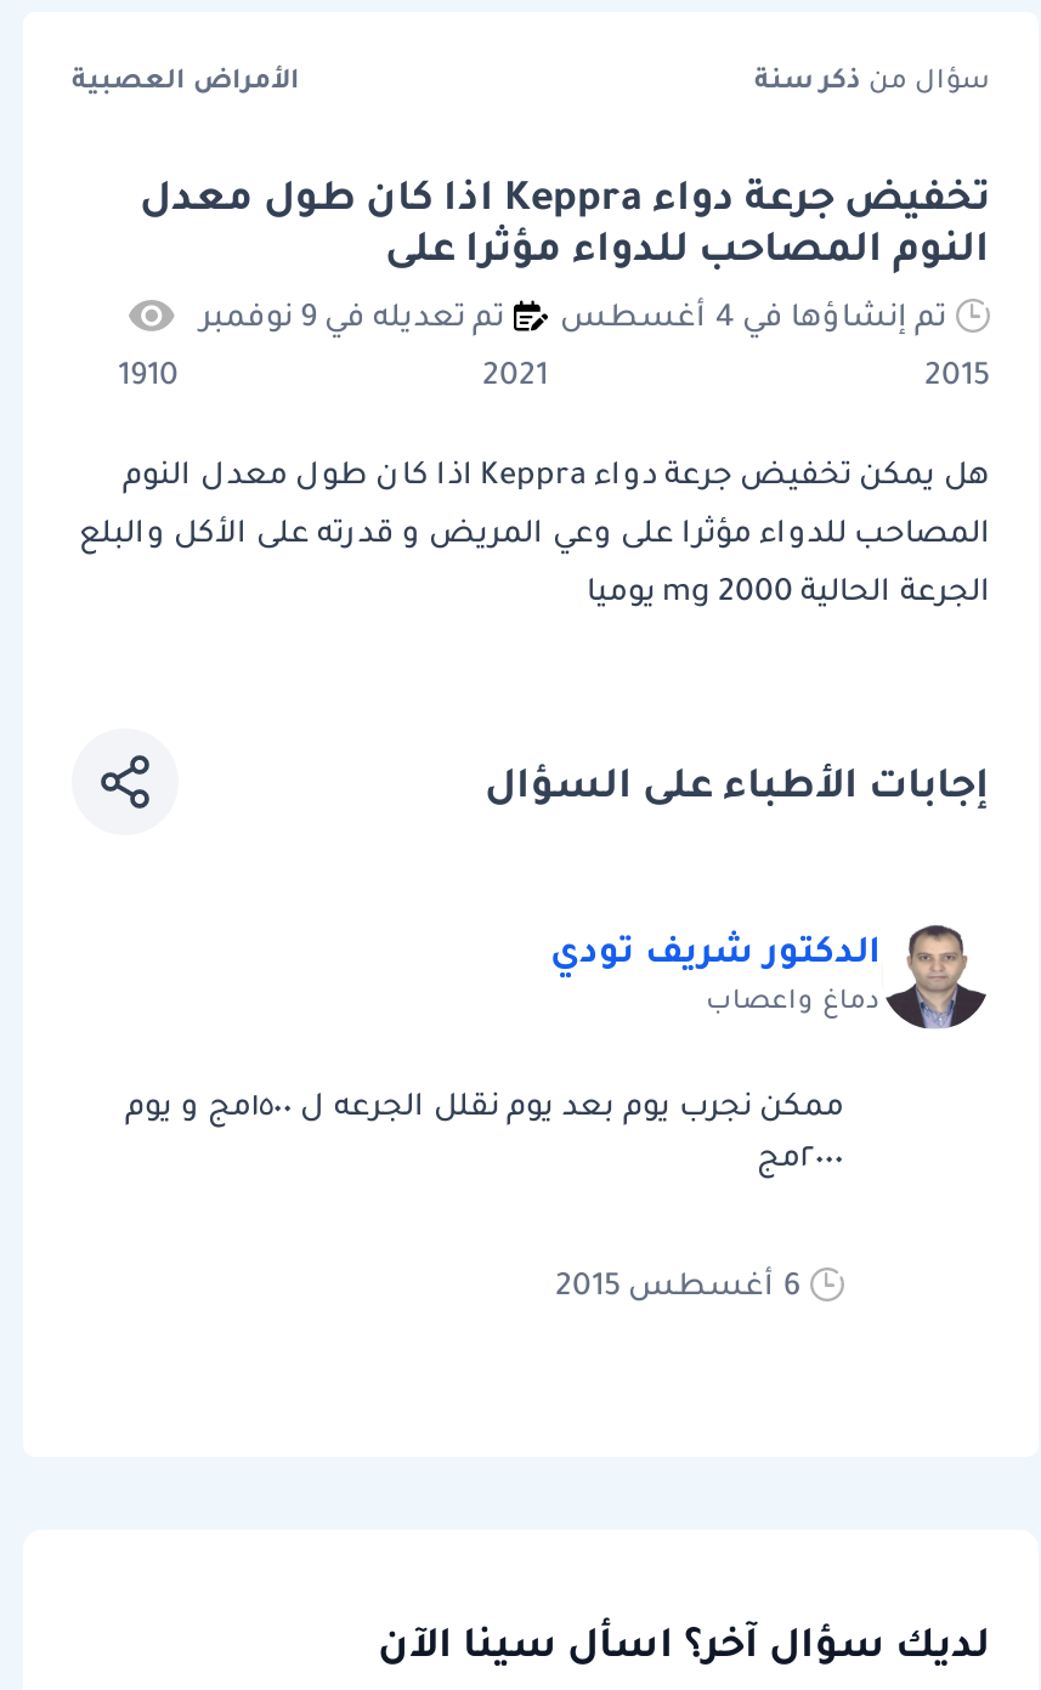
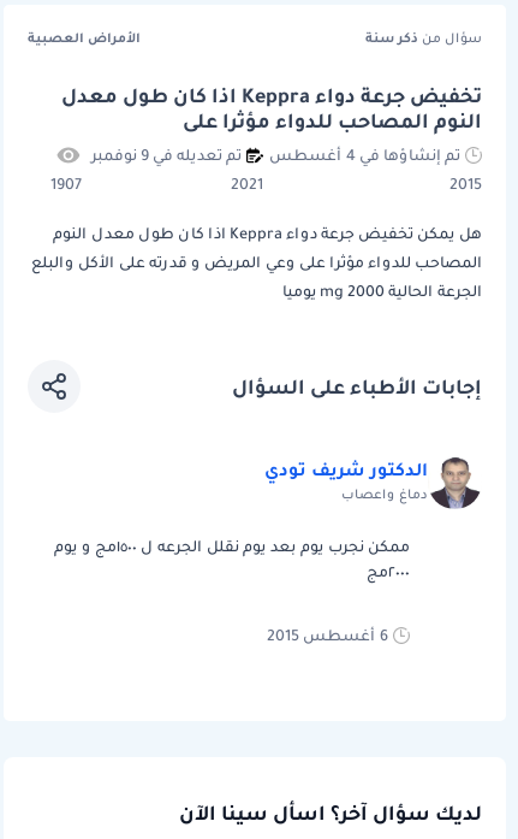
[118,350,179,396] 1910 -> [50,172,81,195] 1907

